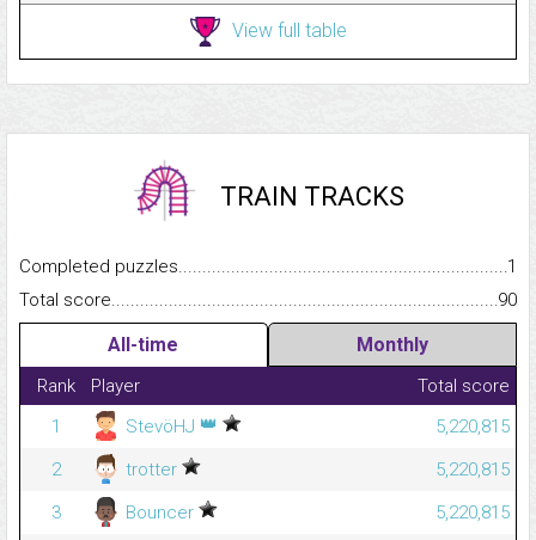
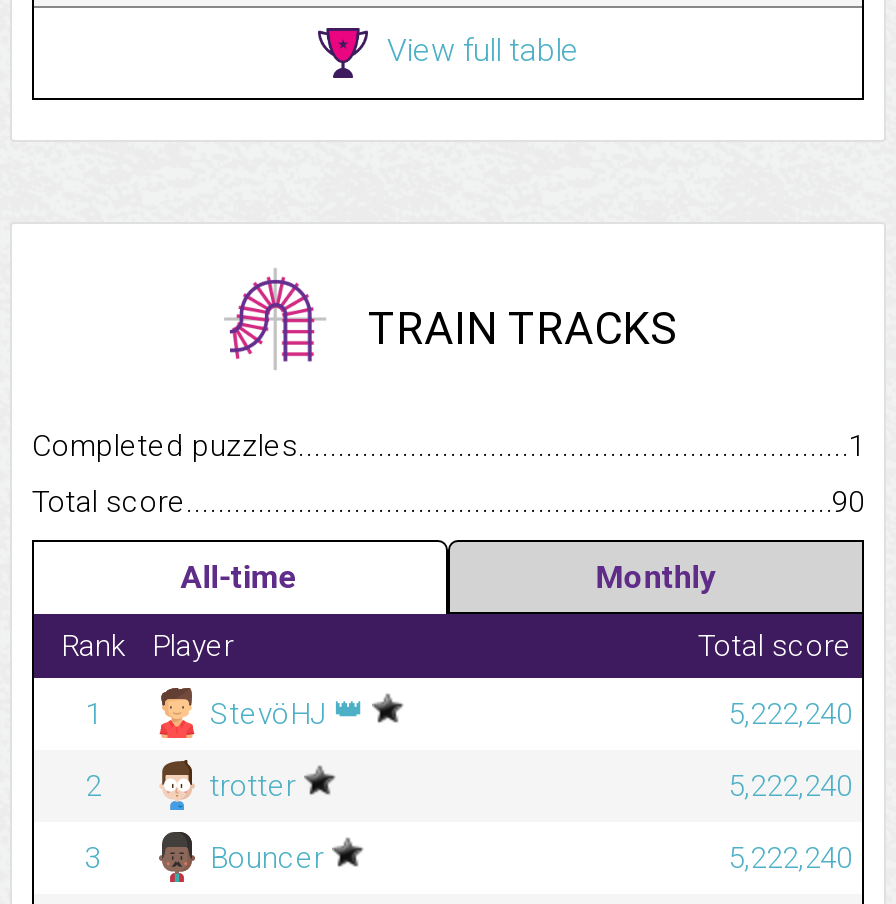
[435,416,510,437] 5,220,815 -> [728,696,852,732] 5,222,240
[435,459,510,480] 5,220,815 -> [728,768,852,804] 5,222,240
[435,502,510,523] 5,220,815 -> [728,840,852,876] 5,222,240

